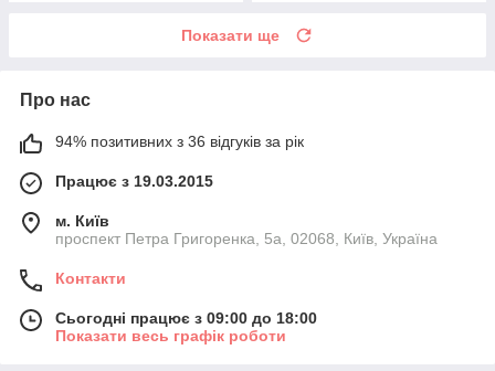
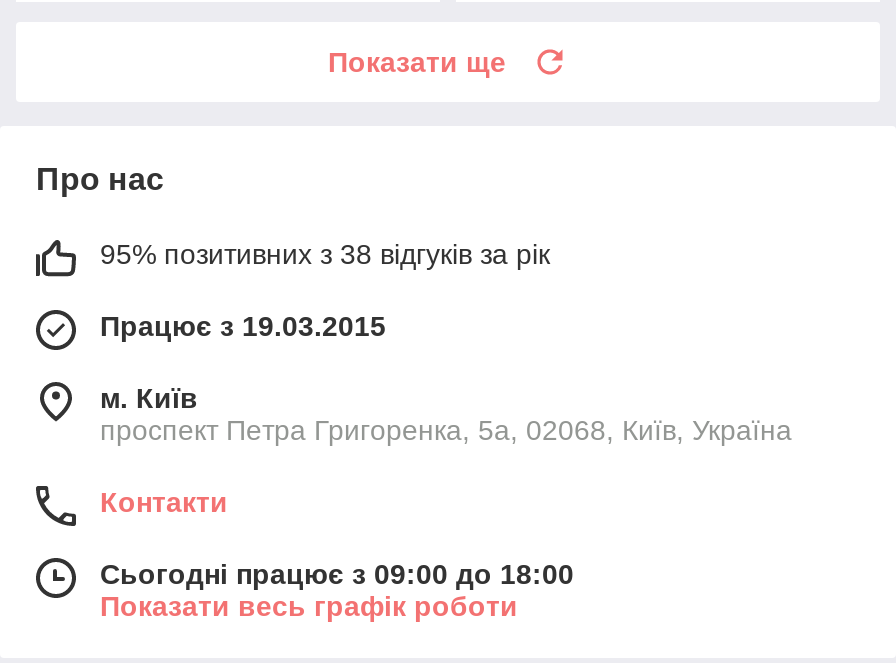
[55,132,304,150] 94% позитивних з 36 відгуків за рік -> [100,238,550,270] 95% позитивних з 38 відгуків за рік

